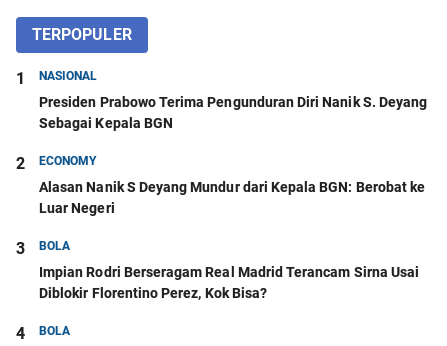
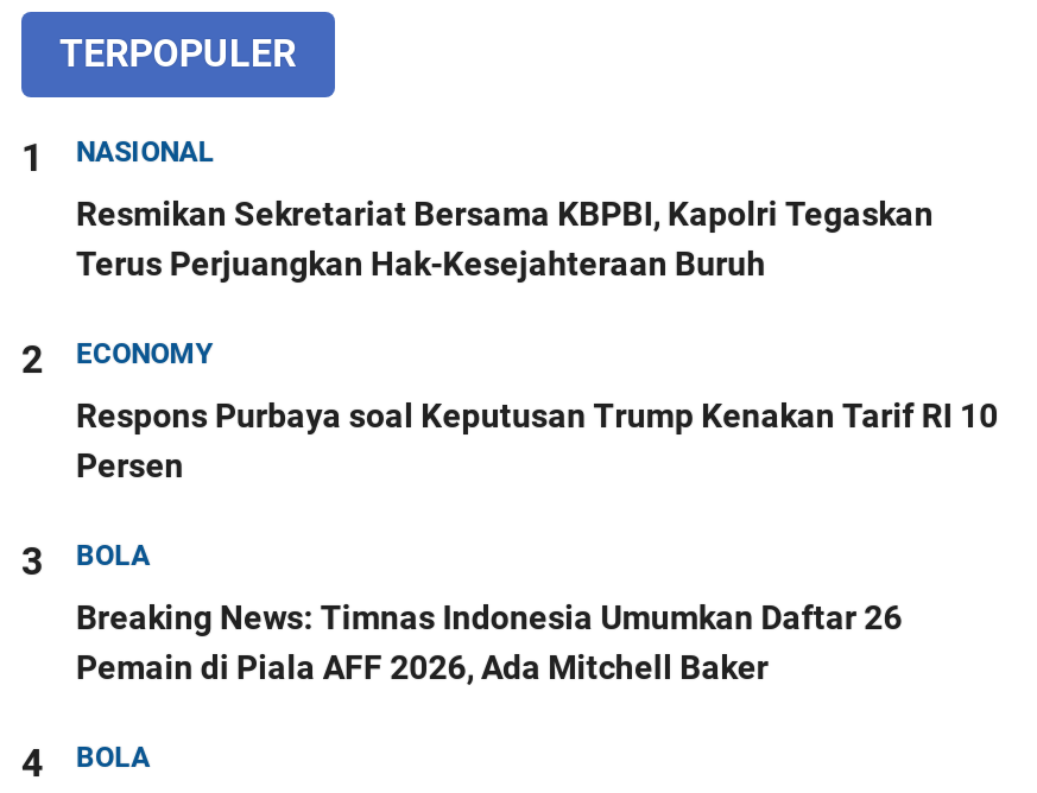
[39,94,427,131] Presiden Prabowo Terima Pengunduran Diri Nanik S. Deyang | Sebagai Kepala BGN -> [76,195,933,283] Resmikan Sekretariat Bersama KBPBI, Kapolri Tegaskan | Terus Perjuangkan Hak-Kesejahteraan Buruh
[39,179,425,216] Alasan Nanik S Deyang Mundur dari Kepala BGN: Berobat ke | Luar Negeri -> [76,396,998,484] Respons Purbaya soal Keputusan Trump Kenakan Tarif RI 10 | Persen
[39,264,419,301] Impian Rodri Berseragam Real Madrid Terancam Sirna Usai | Diblokir Florentino Perez, Kok Bisa? -> [76,598,902,686] Breaking News: Timnas Indonesia Umumkan Daftar 26 | Pemain di Piala AFF 2026, Ada Mitchell Baker

